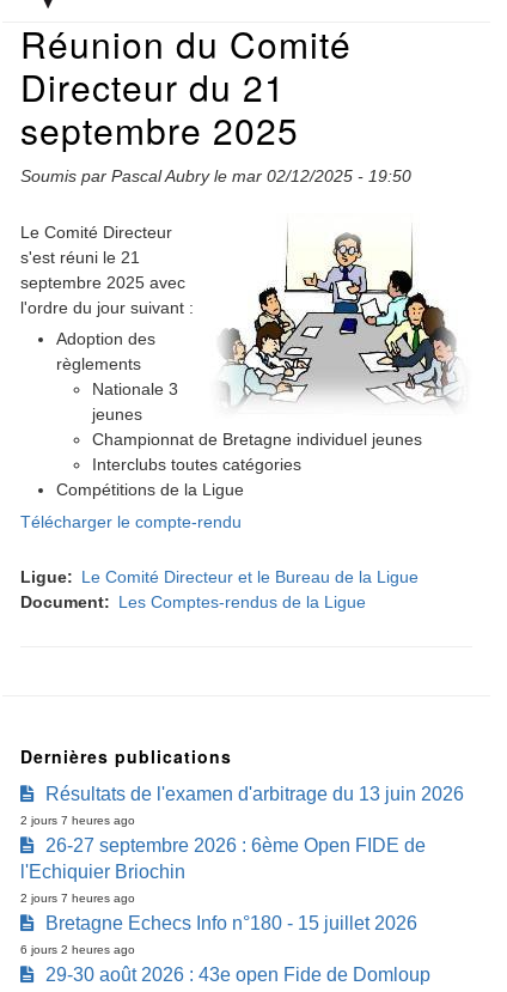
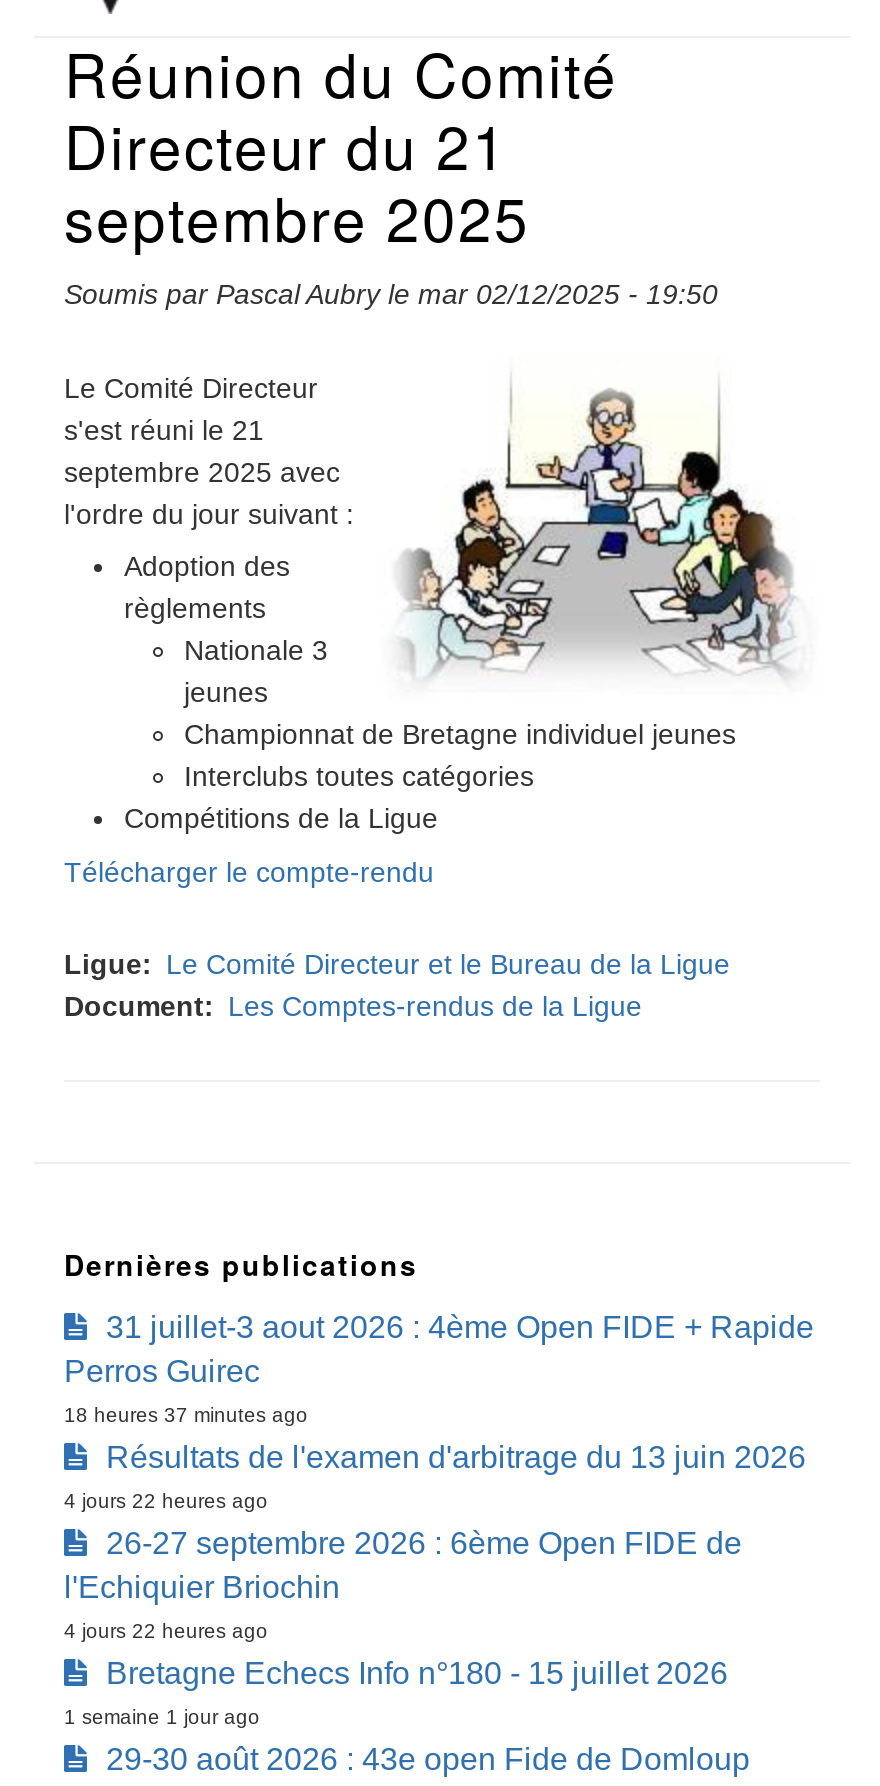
none -> [64,1311,814,1427] 31 juillet-3 aout 2026 : 4ème Open FIDE + Rapide | Perros Guirec | 18 heures 37 minutes ago
[20,814,135,827] 2 jours 7 heures ago -> [64,1491,268,1513] 4 jours 22 heures ago
[20,892,135,905] 2 jours 7 heures ago -> [64,1621,268,1643] 4 jours 22 heures ago
[20,943,135,957] 6 jours 2 heures ago -> [64,1707,260,1729] 1 semaine 1 jour ago

